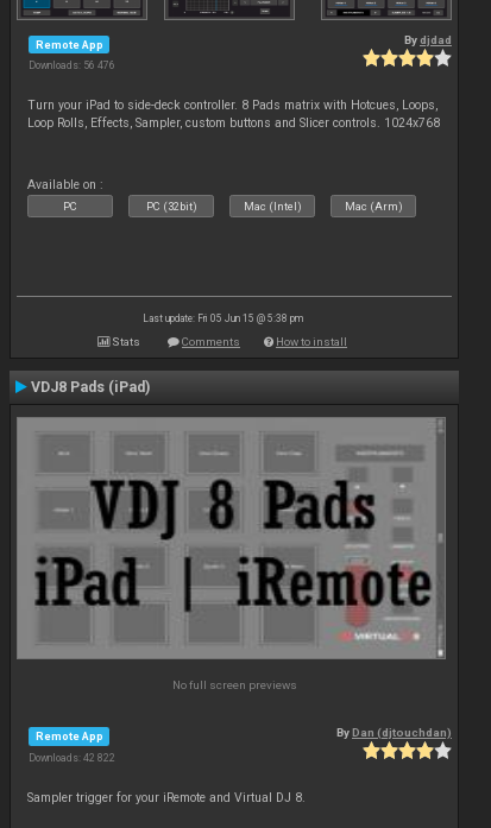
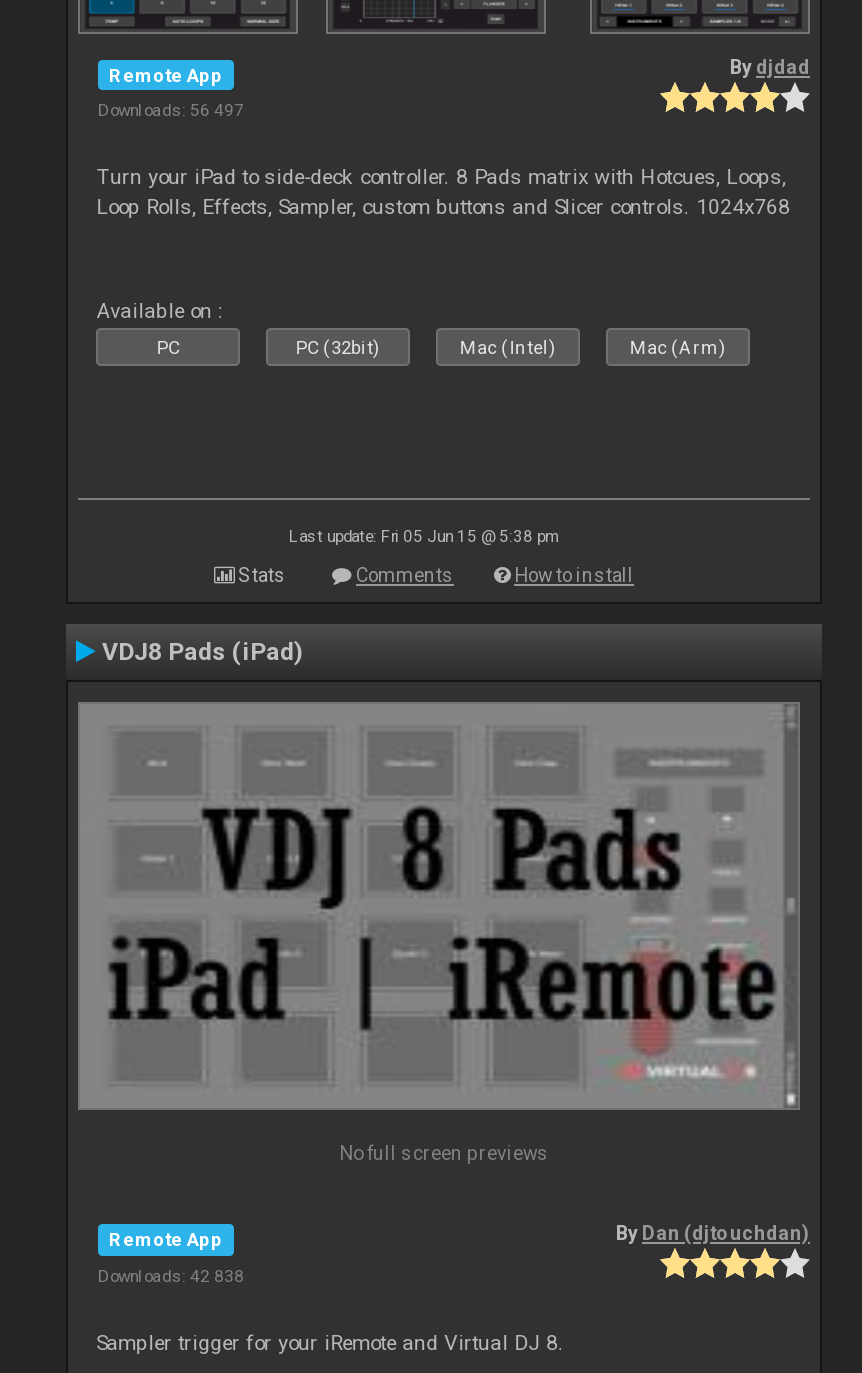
[29,60,115,72] Downloads: 56 476 -> [98,101,244,121] Downloads: 56 497
[29,752,115,763] Downloads: 42 822 -> [98,1265,244,1285] Downloads: 42 838

